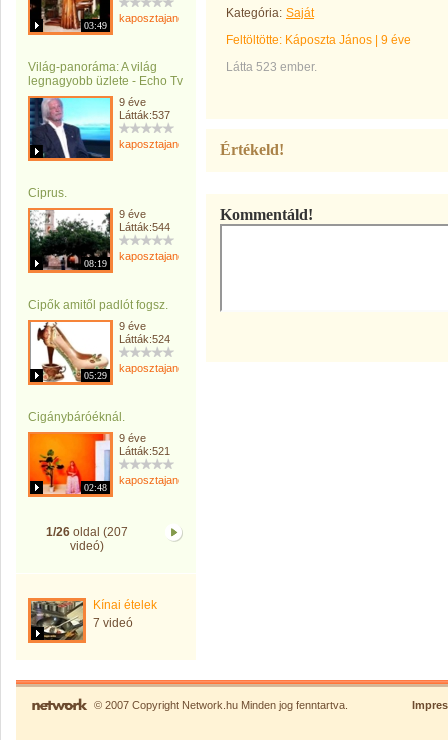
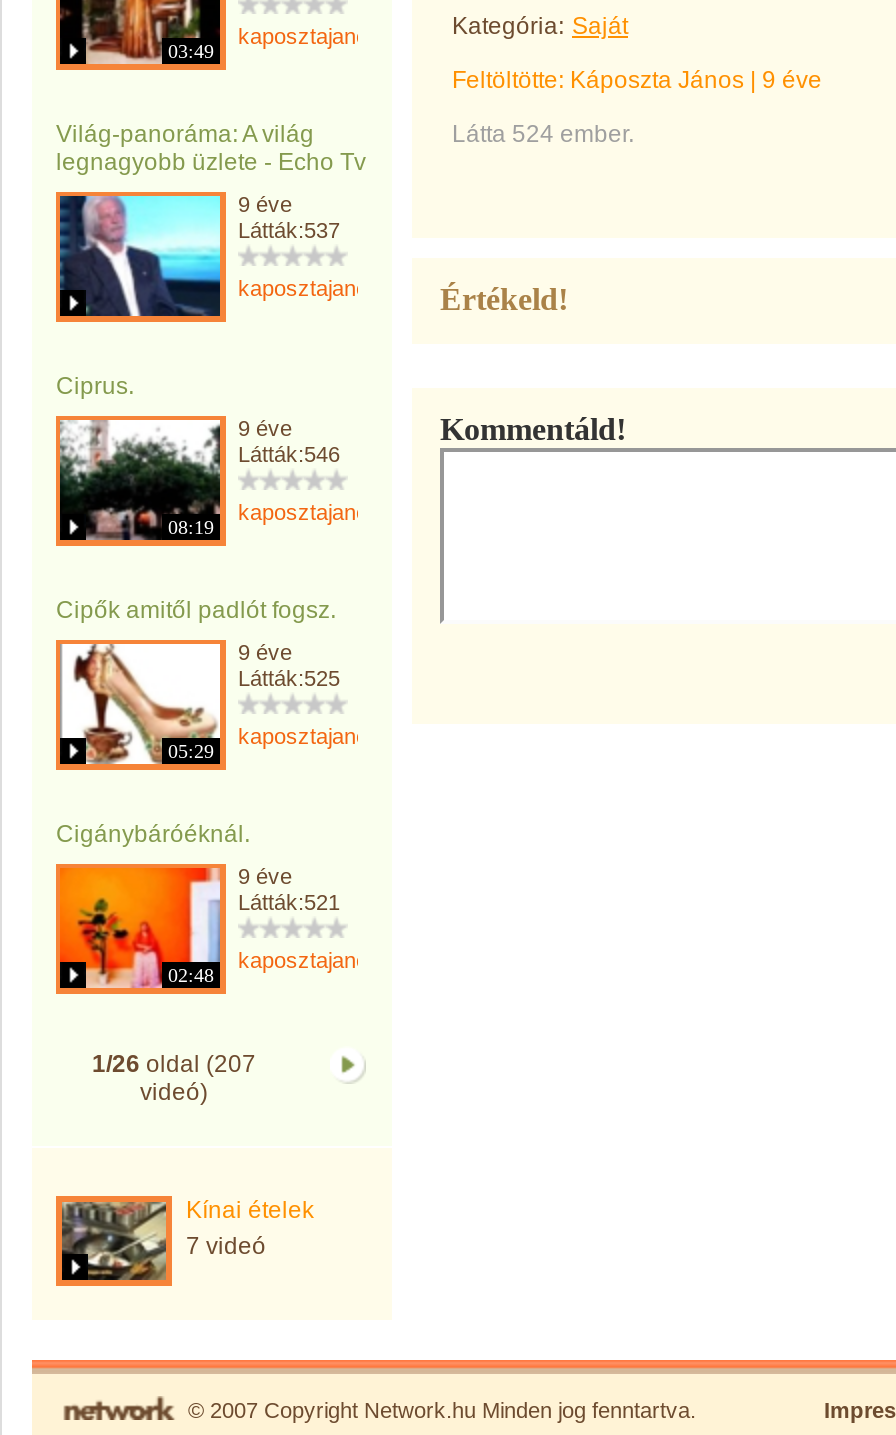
[226,60,317,74] Látta 523 ember. -> [452,120,634,148] Látta 524 ember.
[119,221,170,233] Látták:544 -> [238,442,340,466] Látták:546
[119,333,170,345] Látták:524 -> [238,666,340,690] Látták:525

